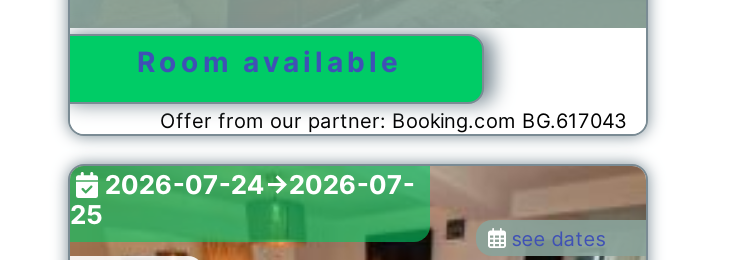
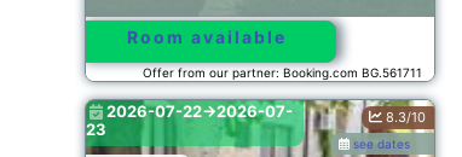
[160,108,626,132] Offer from our partner: Booking.com BG.617043 -> [143,65,422,80] Offer from our partner: Booking.com BG.561711
[70,168,415,230] 2026-07-24->2026-07- | 25 -> [86,101,426,139] 8.3/10 | 2026-07-22->2026-07- | 23

